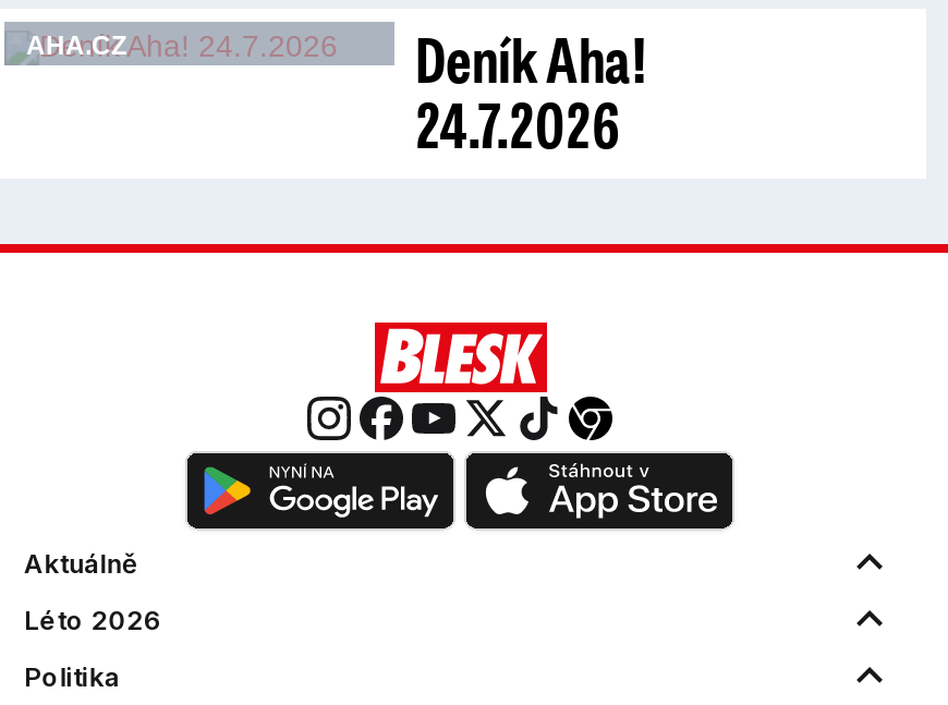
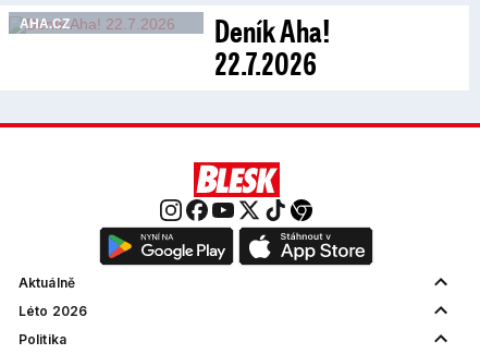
[415,82,620,163] 24.7.2026 -> [214,42,316,82] 22.7.2026

